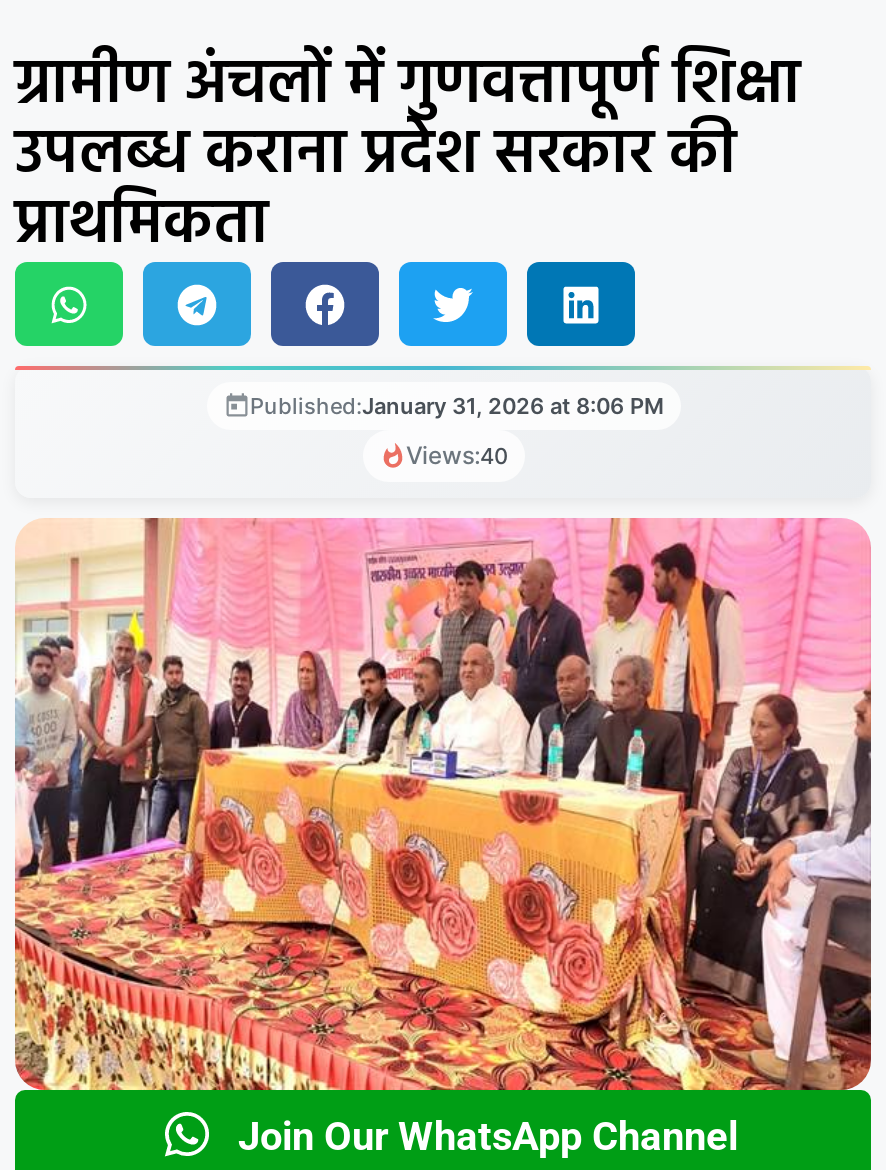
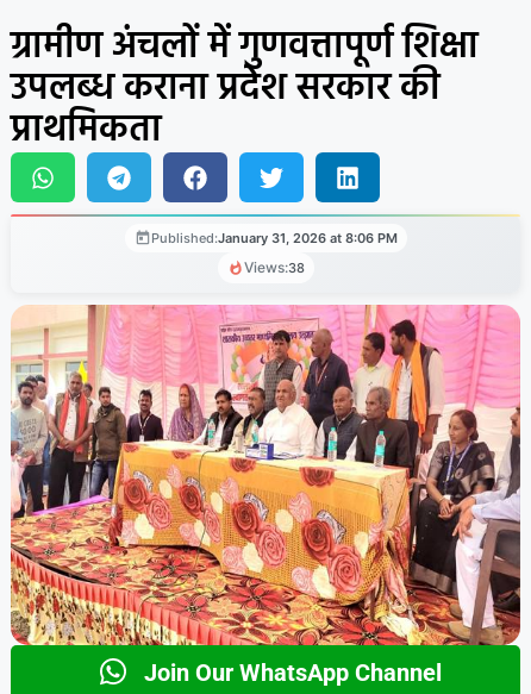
[406,441,508,471] Views:40 -> [243,259,304,277] Views:38

